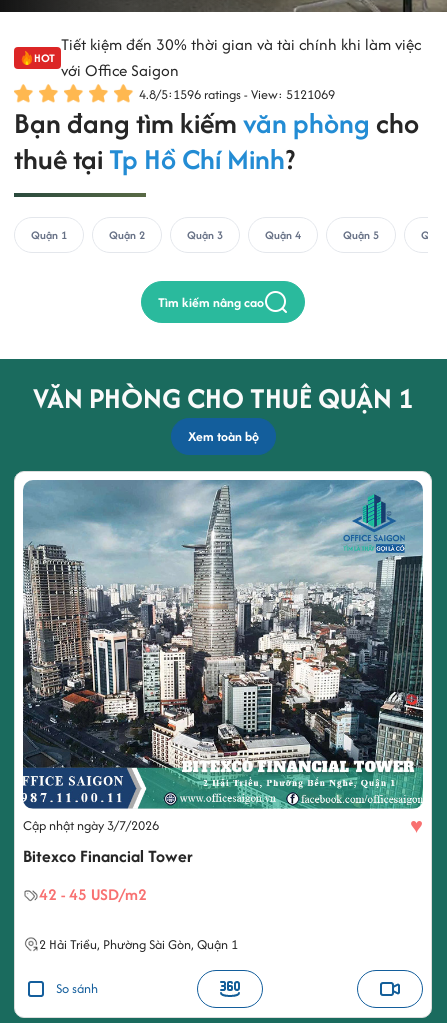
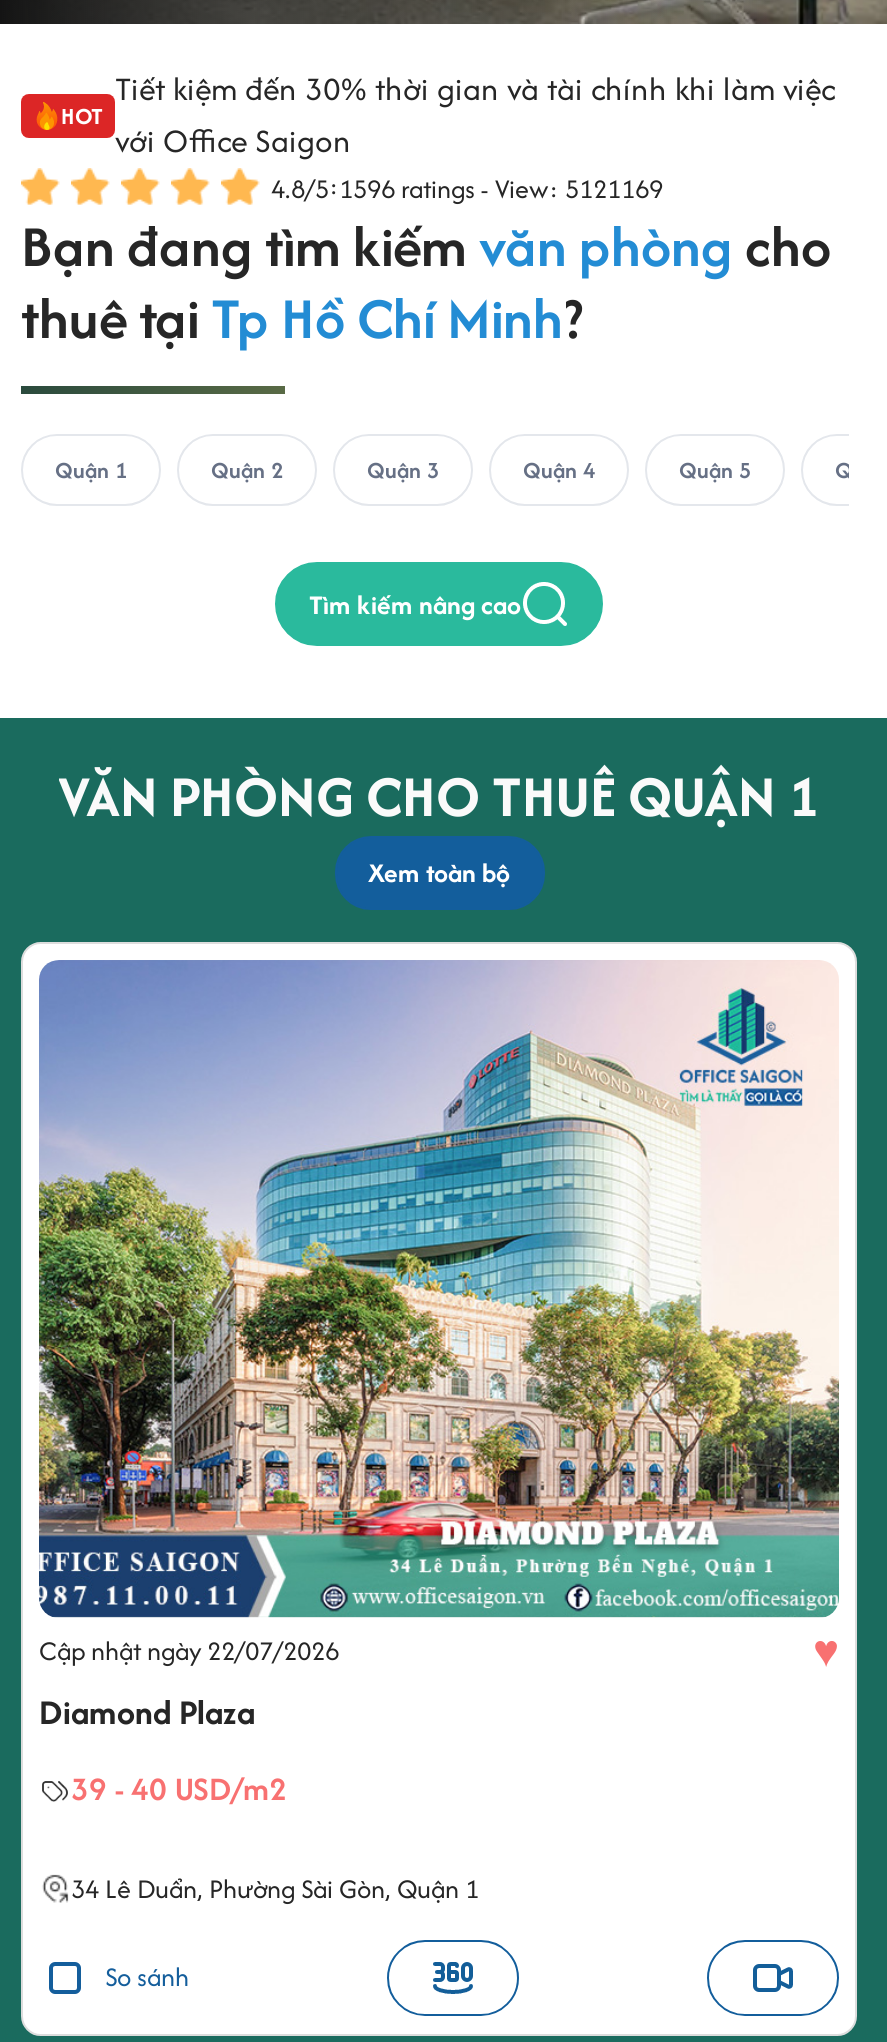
[139,85,338,104] 4.8/5: 1596 ratings - View: 5121069 -> [271,170,669,208] 4.8/5: 1596 ratings - View: 5121169
[22,479,424,835] [image] | Cập nhật ngày 3/7/2026 -> [37,960,841,1671] [image] | Cập nhật ngày 22/07/2026
[23,844,193,868] Bitexco Financial Tower -> [39,1688,255,1736] Diamond Plaza
[39,883,147,906] 42 - 45 USD/m2 -> [71,1765,287,1811] 39 - 40 USD/m2
[39,935,238,954] 2 Hải Triều, Phường Sài Gòn, Quận 1 -> [71,1869,479,1907] 34 Lê Duẩn, Phường Sài Gòn, Quận 1

